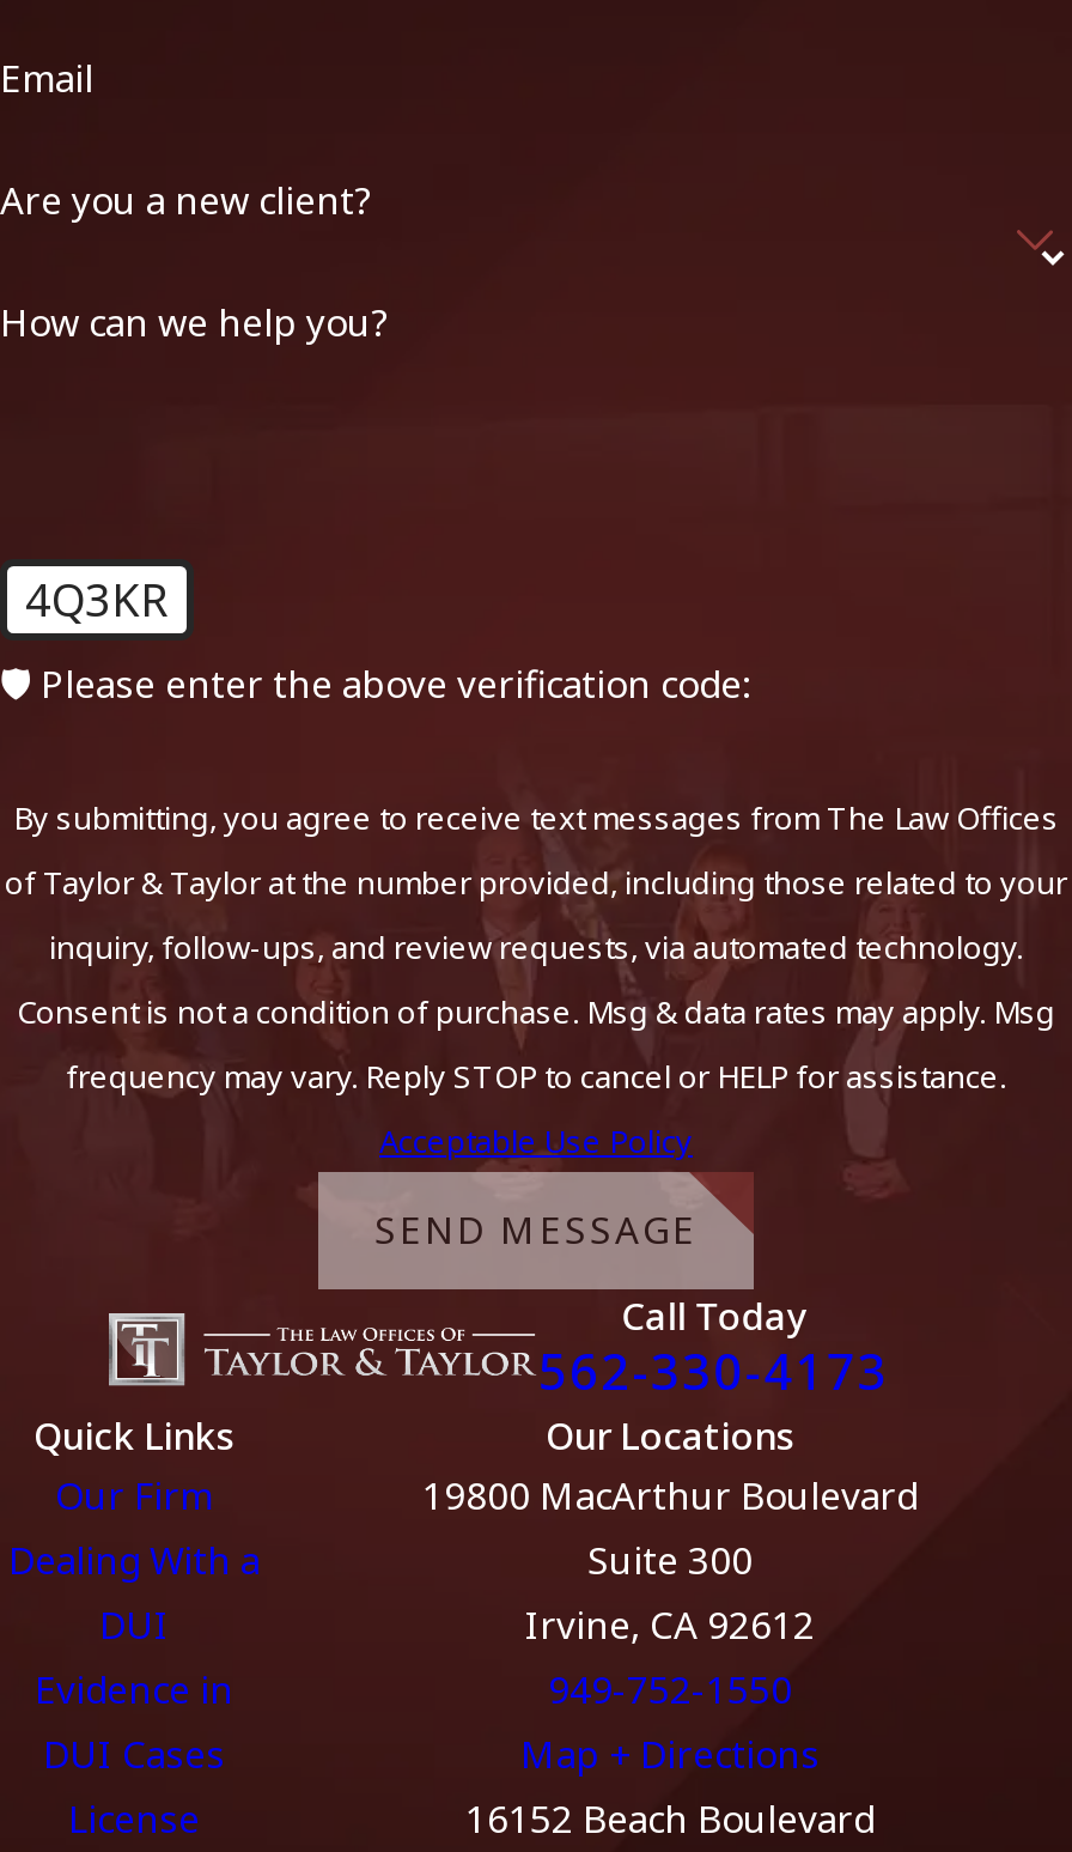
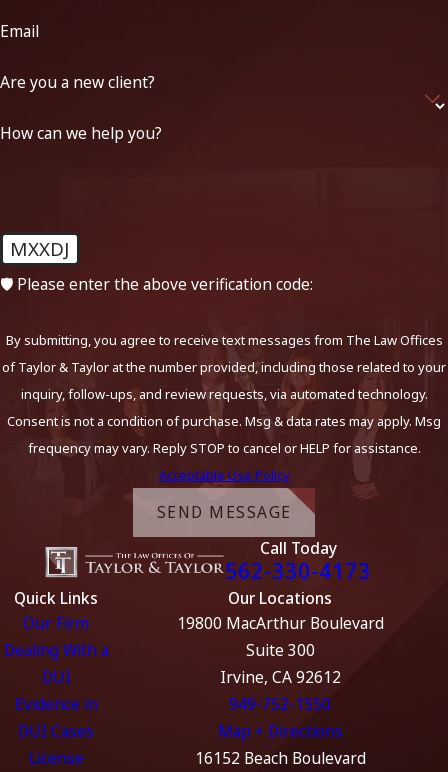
[25,568,169,628] 4Q3KR -> [10,236,69,261] MXXDJ

